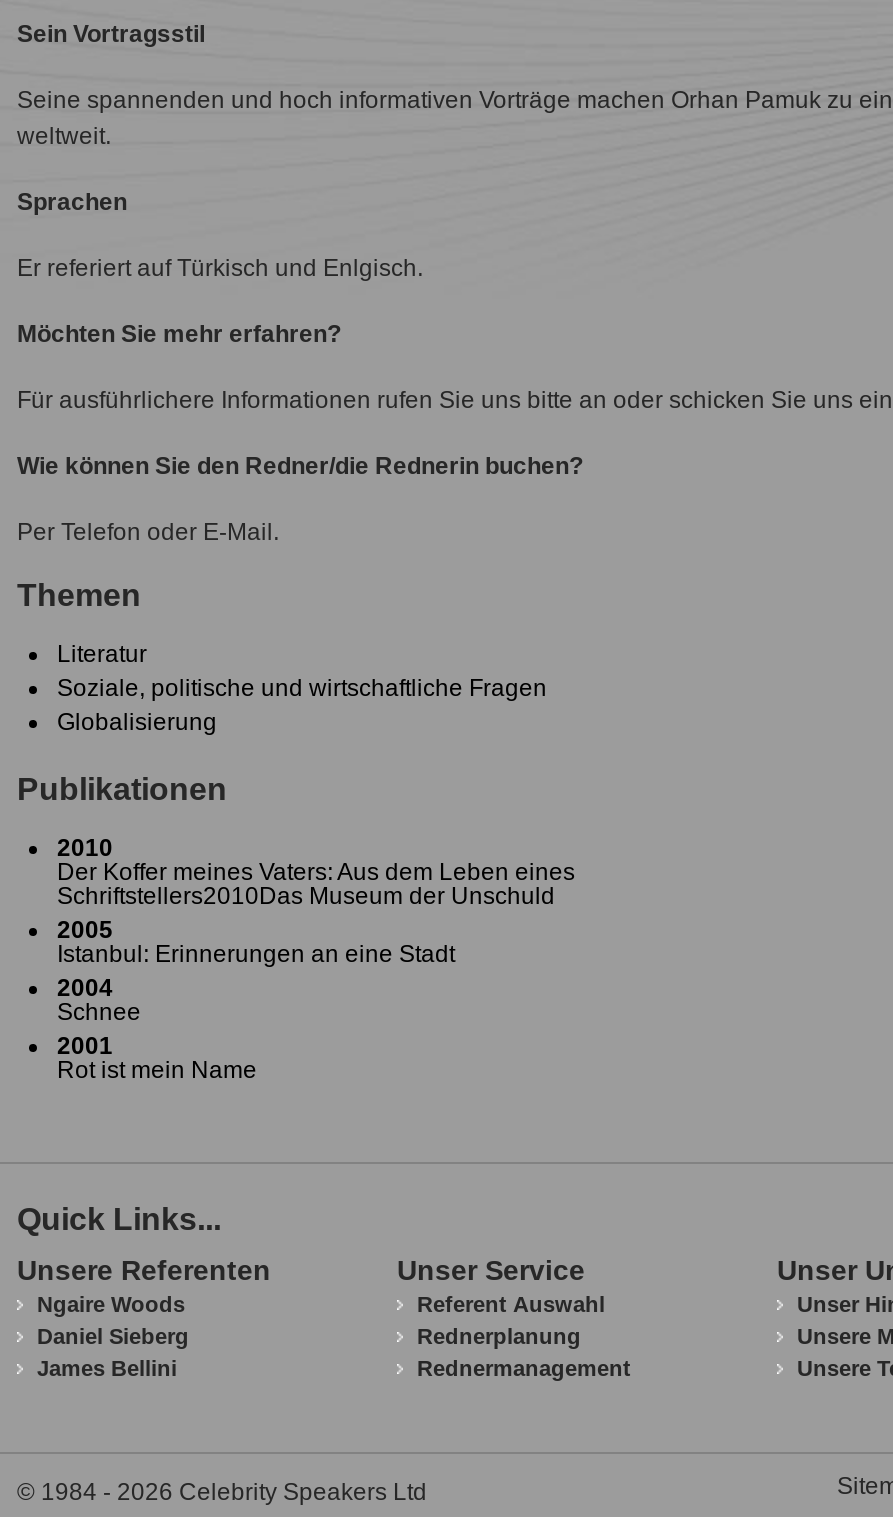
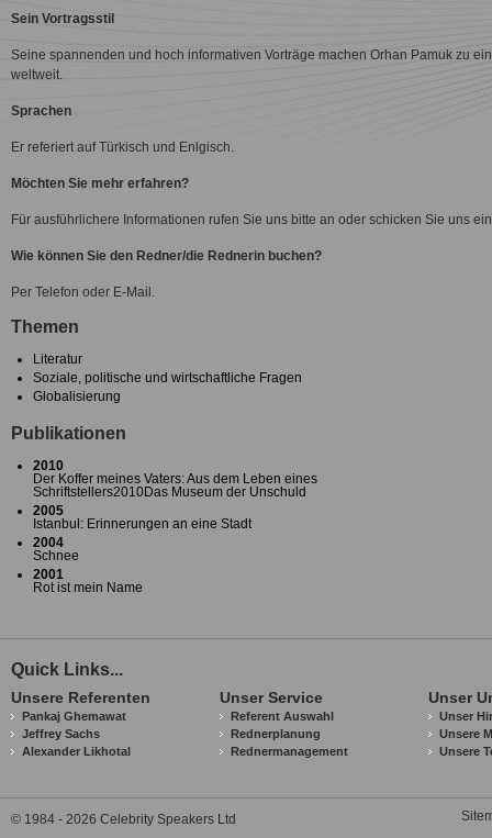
[37,1292,189,1380] Ngaire Woods | Daniel Sieberg | James Bellini -> [22,709,131,758] Pankaj Ghemawat | Jeffrey Sachs | Alexander Likhotal

